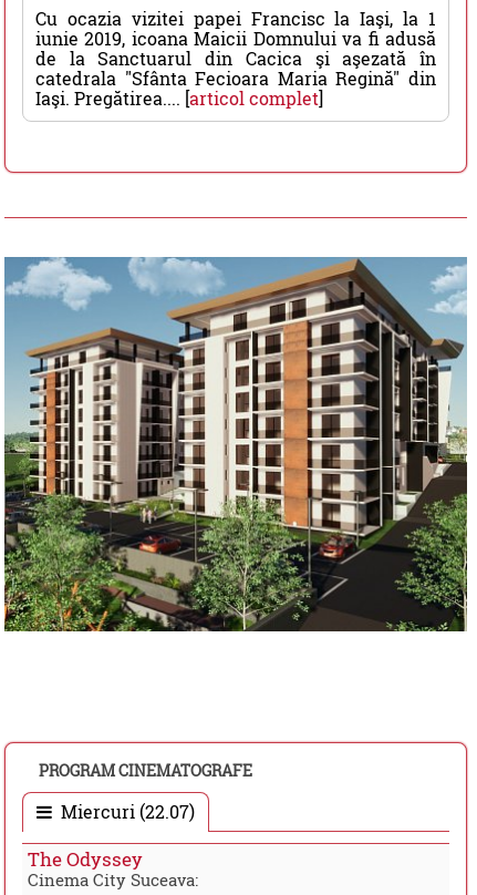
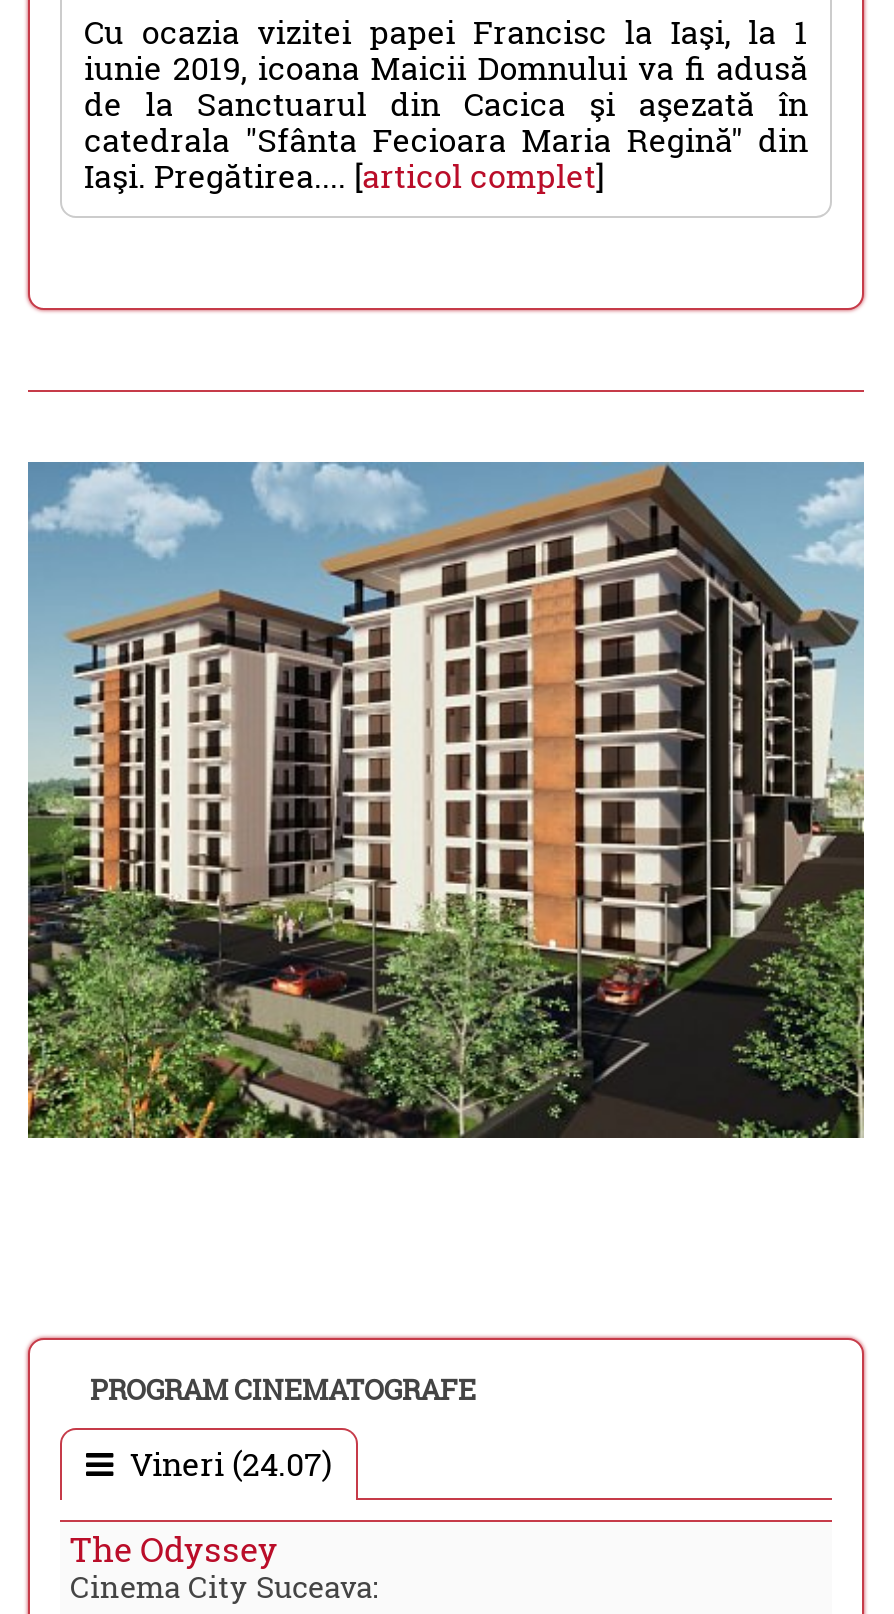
[56,800,195,823] Miercuri (22.07) -> [122,1442,332,1484] Vineri (24.07)

